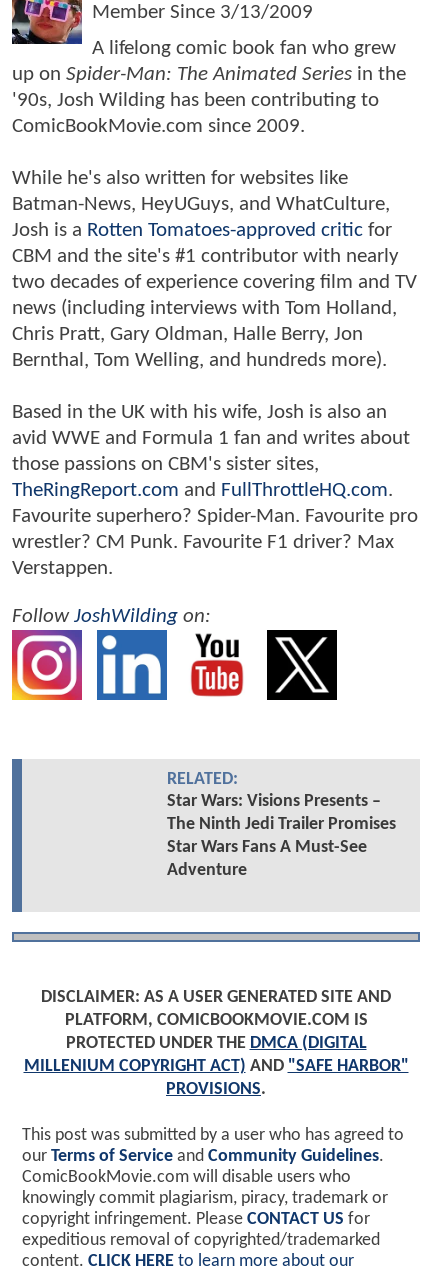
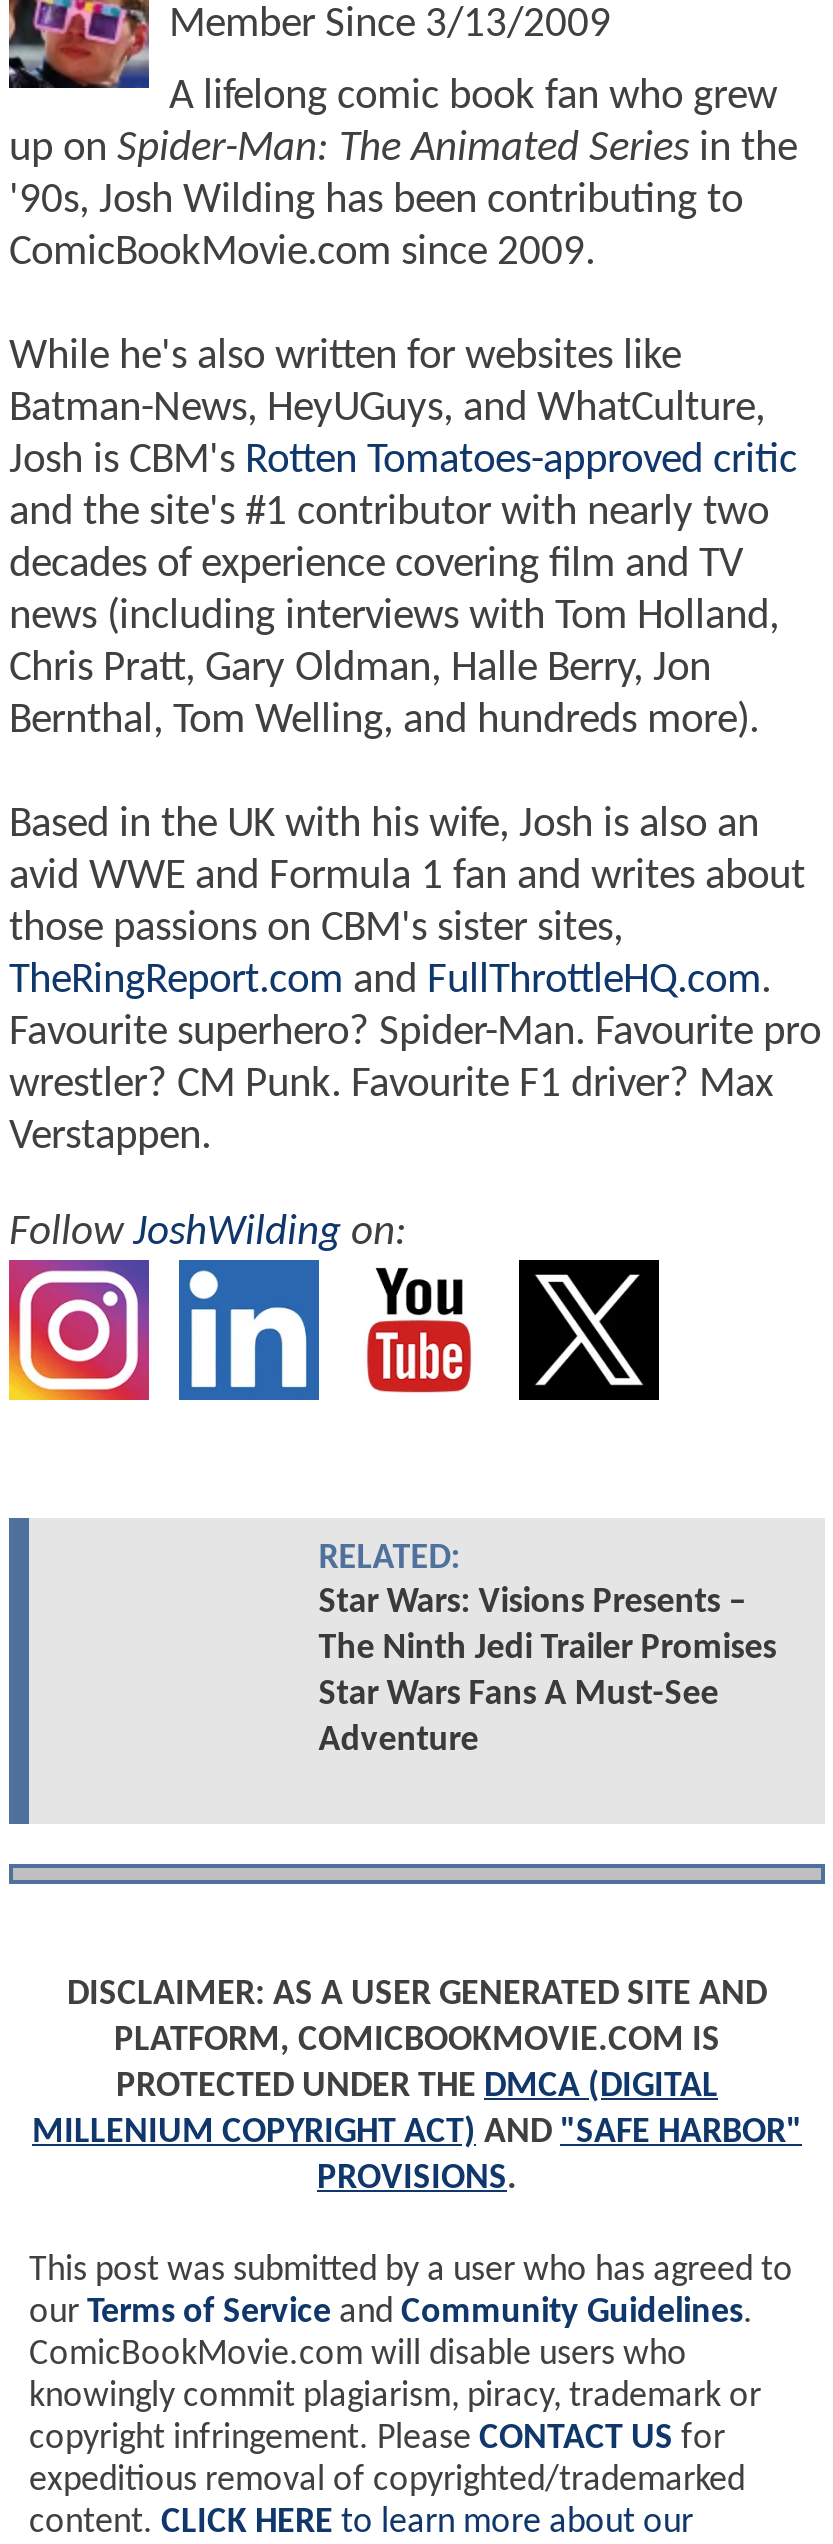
[12,220,417,293] Josh is a Rotten Tomatoes-approved critic for | CBM and the site's #1 contributor with nearly | two decades of experience covering film and TV -> [9,441,797,587] Josh is CBM's Rotten Tomatoes-approved critic | and the site's #1 contributor with nearly two | decades of experience covering film and TV

